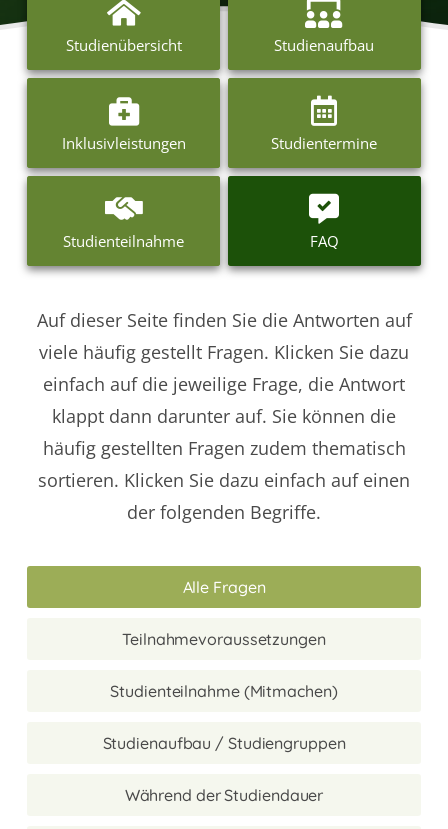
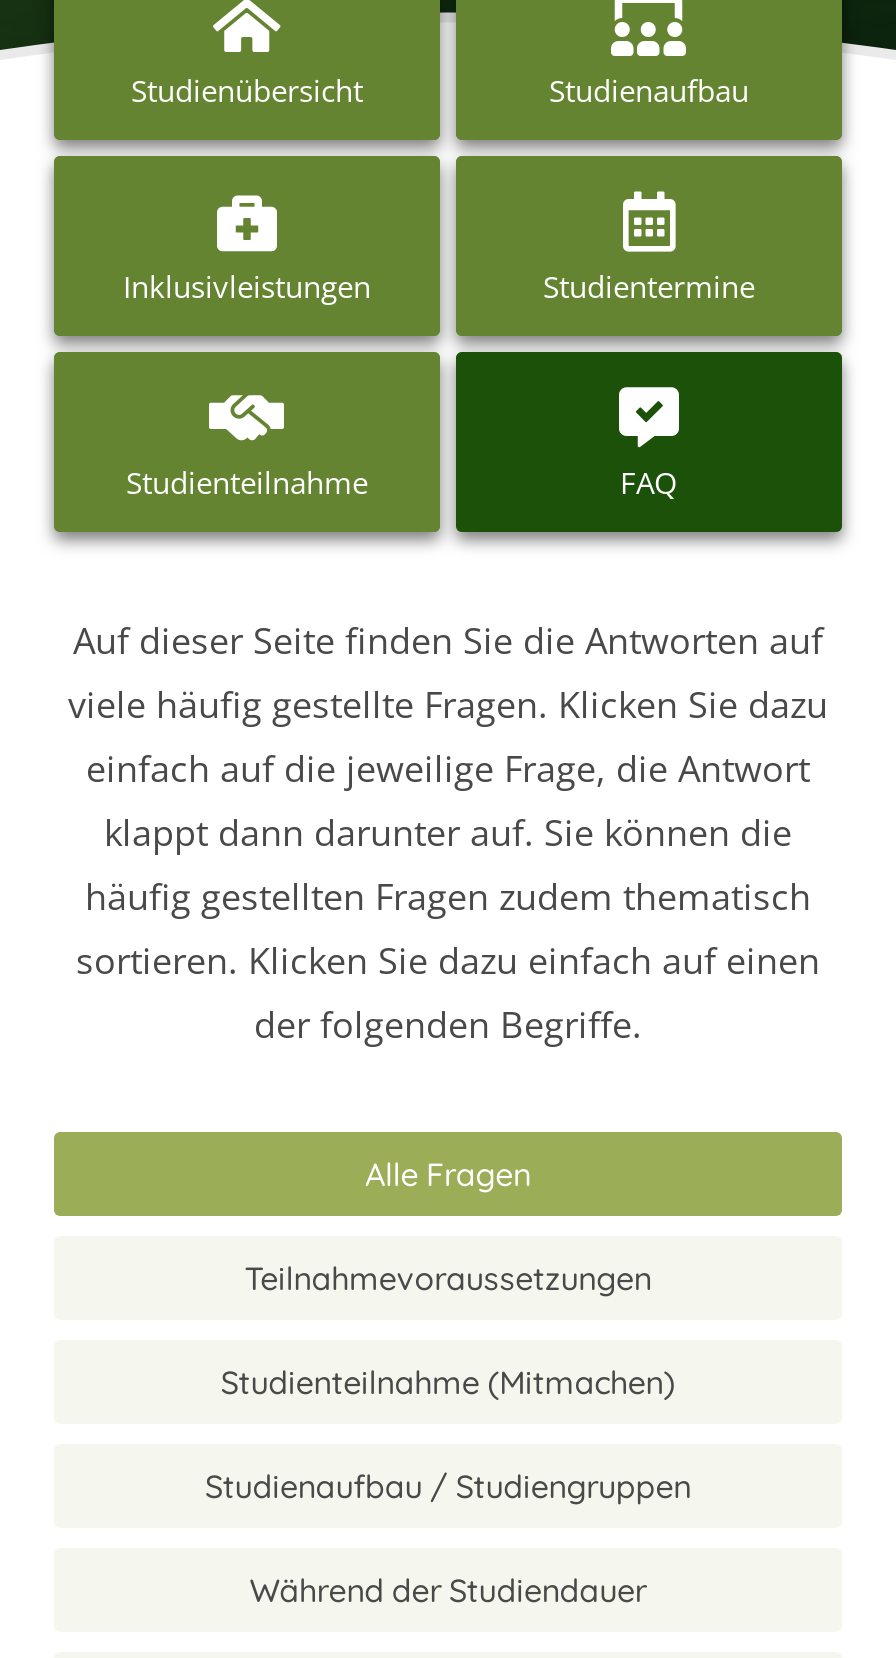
[39,340,409,364] viele häufig gestellt Fragen. Klicken Sie dazu -> [68,679,828,727] viele häufig gestellte Fragen. Klicken Sie dazu

